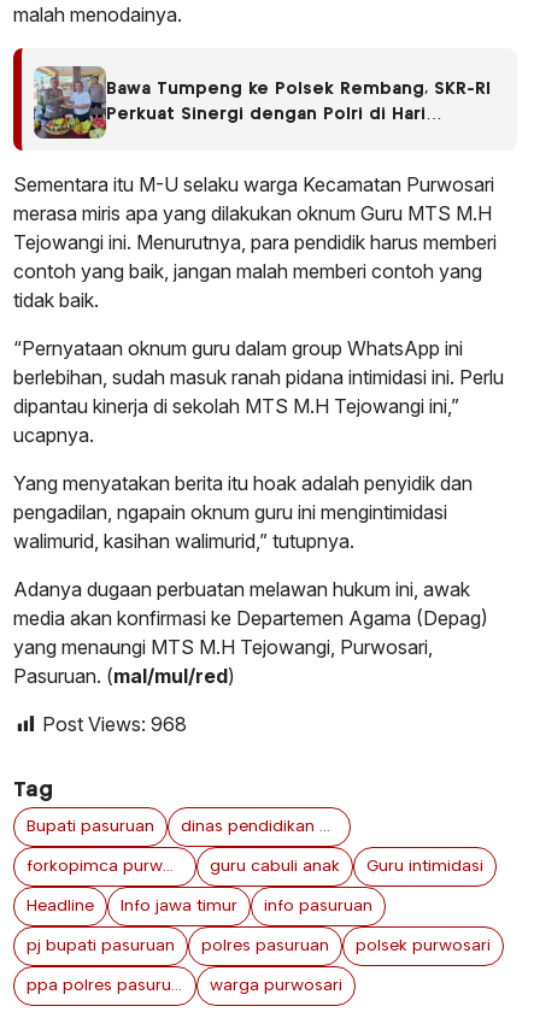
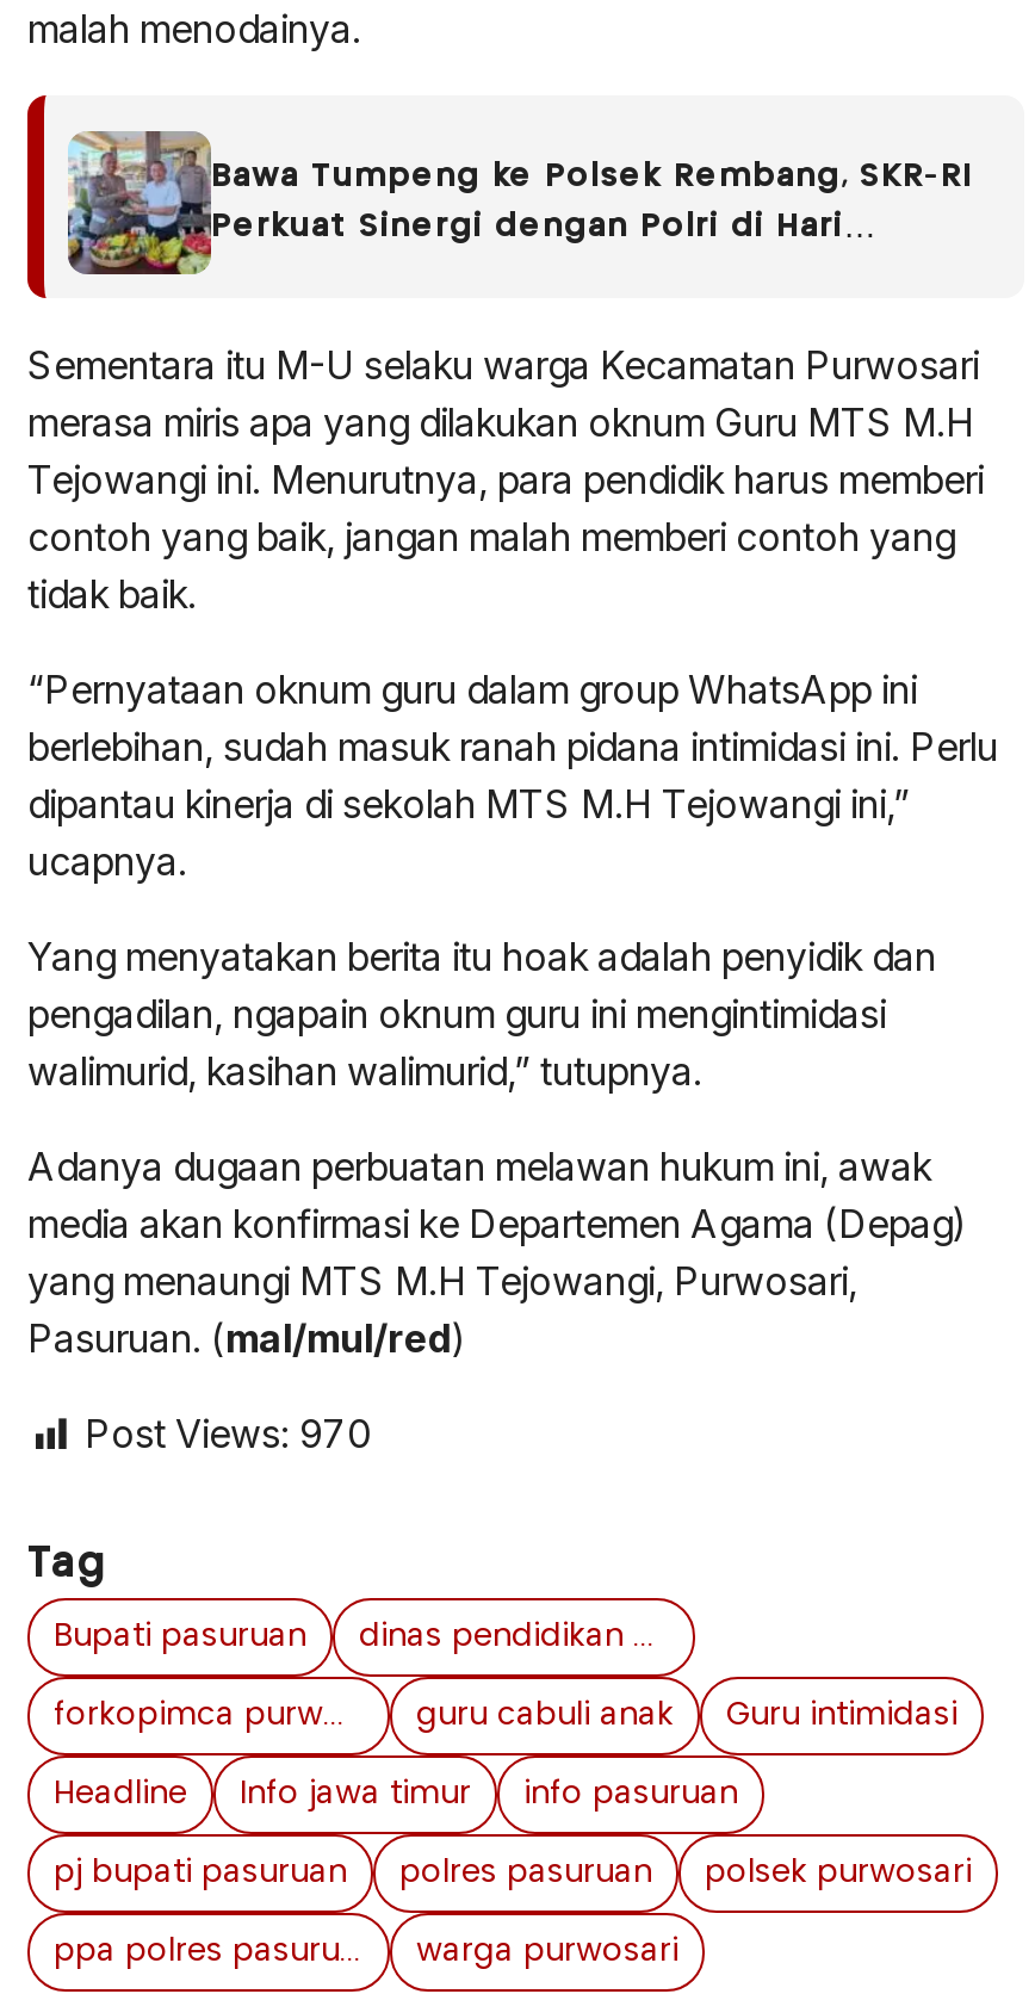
[42,712,187,736] Post Views: 968 -> [85,1410,371,1458] Post Views: 970

